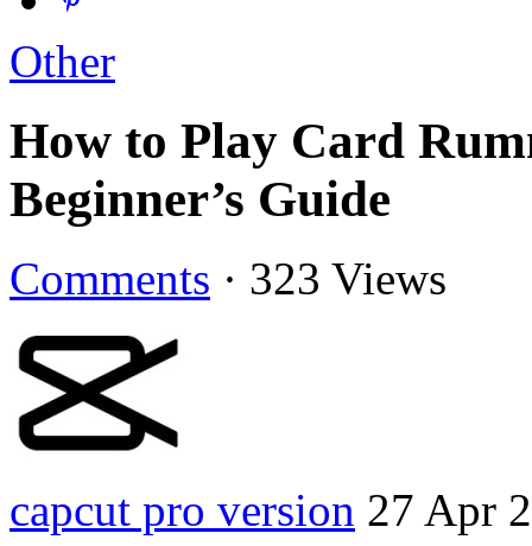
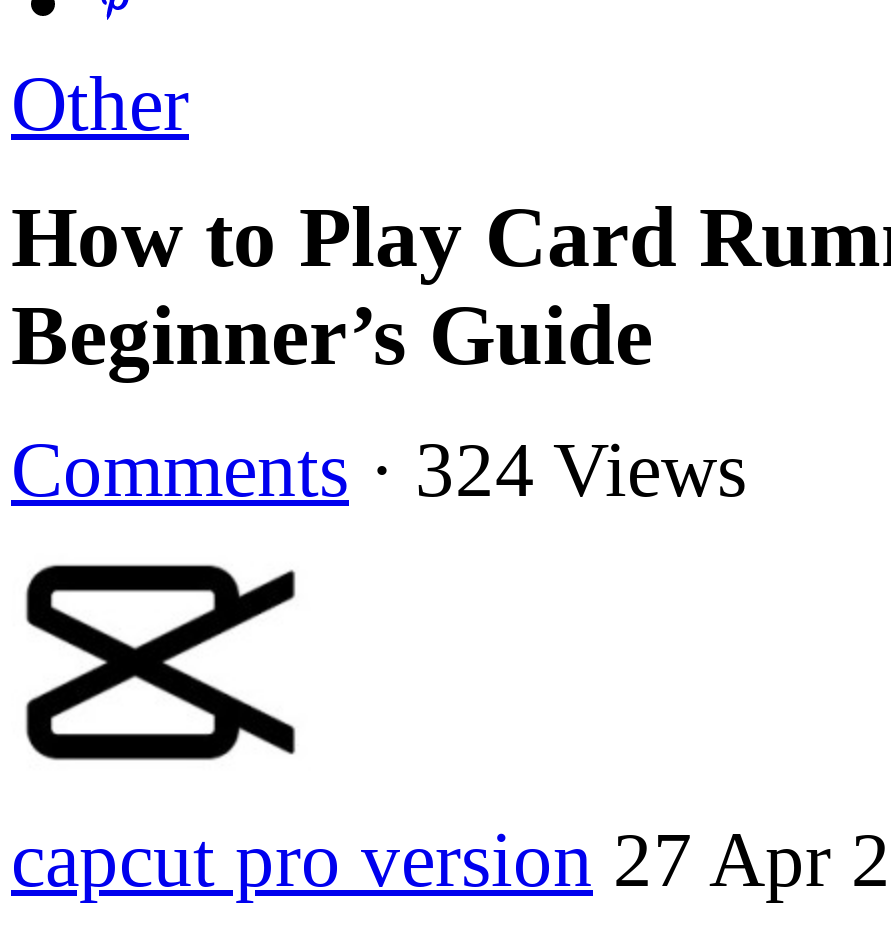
[9,253,446,304] Comments · 323 Views -> [11,426,747,512] Comments · 324 Views

